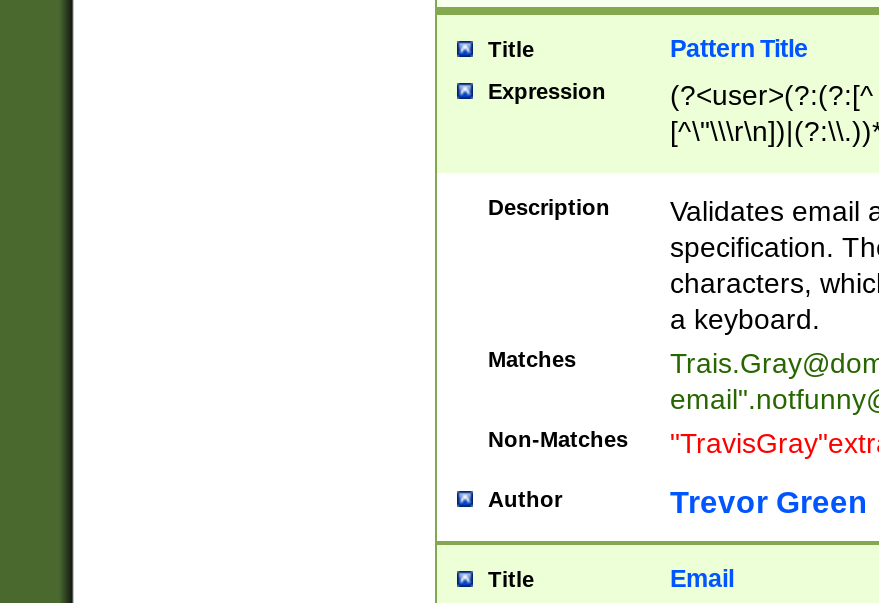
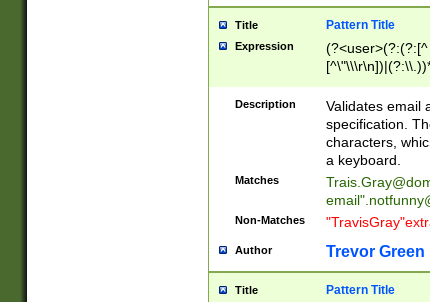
[670,565,734,593] Email -> [325,283,394,297] Pattern Title

